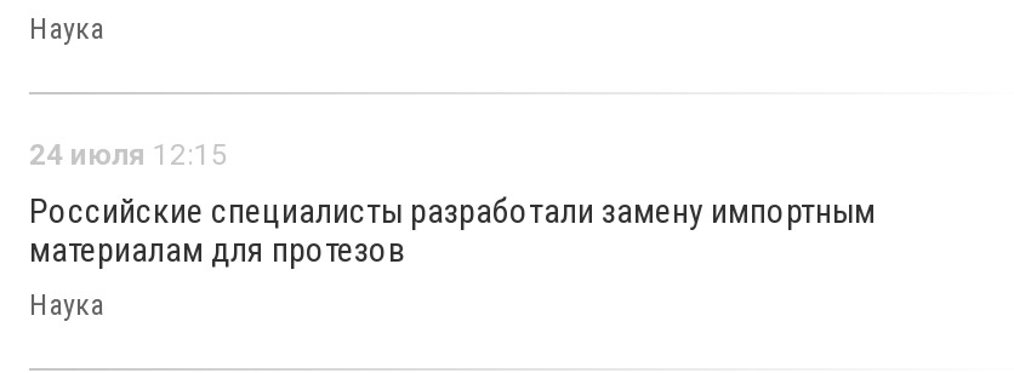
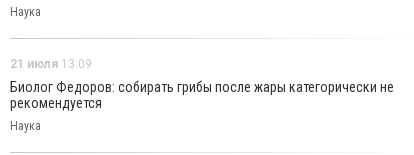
[29,138,228,172] 24 июля 12:15 -> [10,57,92,71] 21 июля 13:09
[29,191,876,269] Российские специалисты разработали замену импортным | материалам для протезов -> [10,79,394,111] Биолог Федоров: собирать грибы после жары категорически не | рекомендуется

